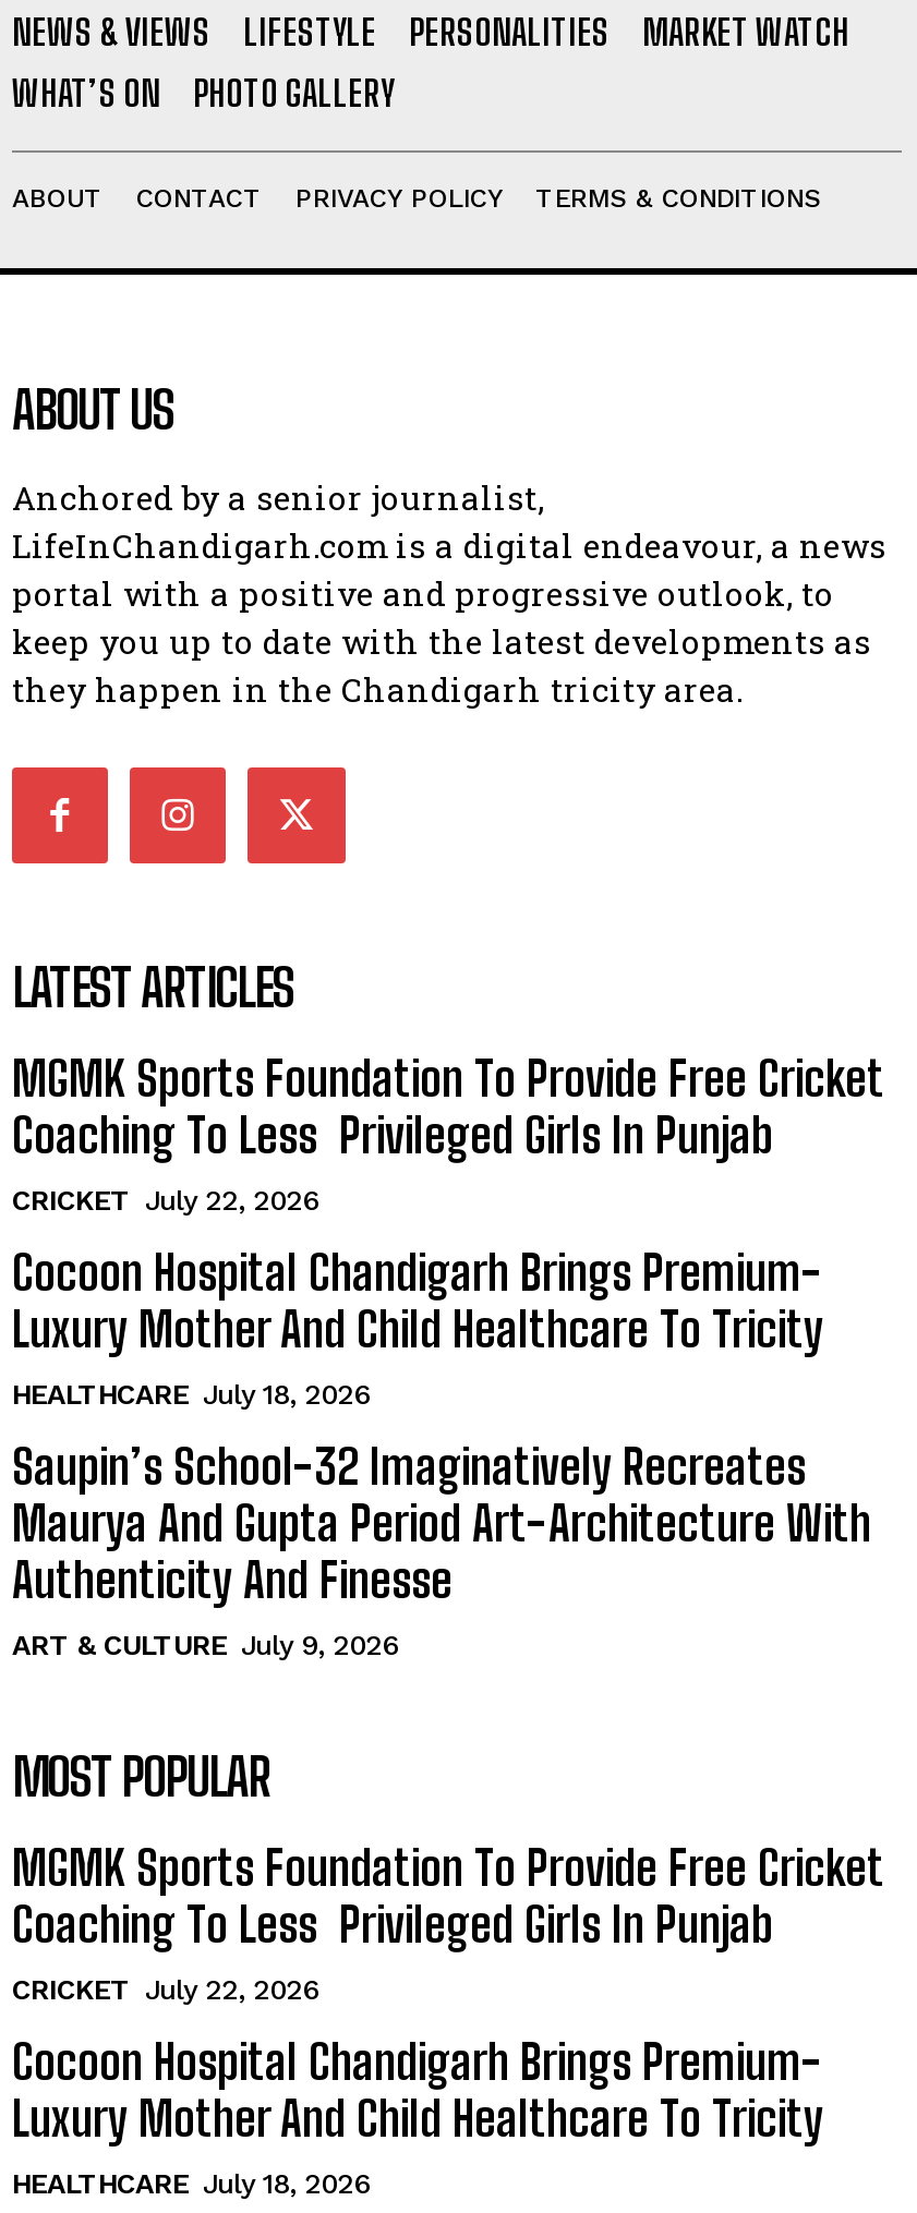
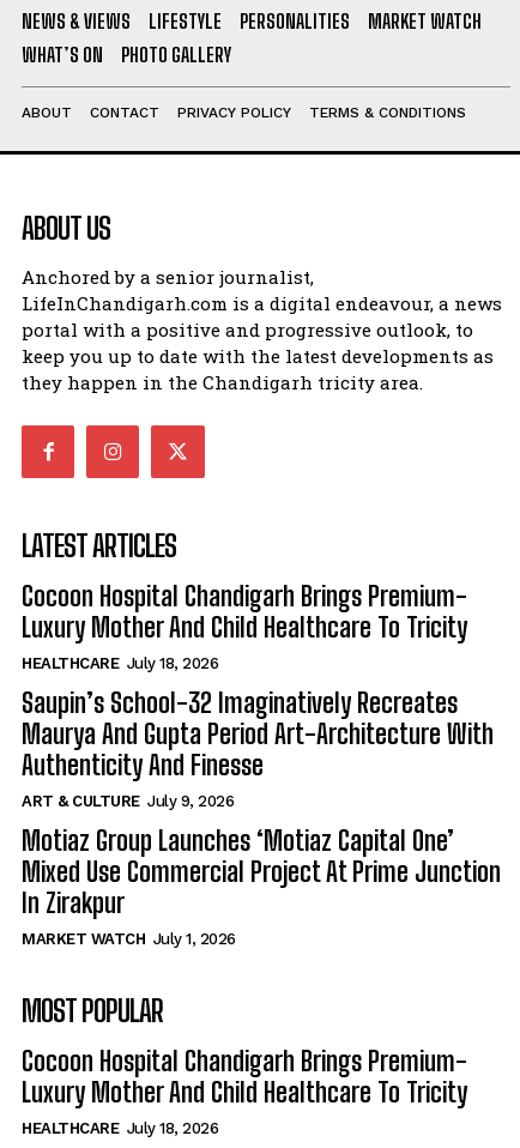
[12,1050,884,1218] MGMK Sports Foundation To Provide Free Cricket | Coaching To Less Privileged Girls In Punjab | CRICKET July 22, 2026 -> none
moved [12,1244,871,1662] -> [22,581,494,811]: Cocoon Hospital Chandigarh Brings Premium- | Luxury Mother And Child Healthcare To Tricity | HEALTHCARE July 18, 2026 | Saupin’s School-32 Imaginatively Recreates | Maurya And Gupta Period Art-Architecture With | Authenticity And Finesse | ART & CULTURE July 9, 2026
none -> [22,825,501,948] Motiaz Group Launches ‘Motiaz Capital One’ | Mixed Use Commercial Project At Prime Junction | In Zirakpur | MARKET WATCH July 1, 2026
moved [12,1745,269,1809] -> [22,994,163,1029]: MOST POPULAR
[12,1839,884,2007] MGMK Sports Foundation To Provide Free Cricket | Coaching To Less Privileged Girls In Punjab | CRICKET July 22, 2026 -> none

